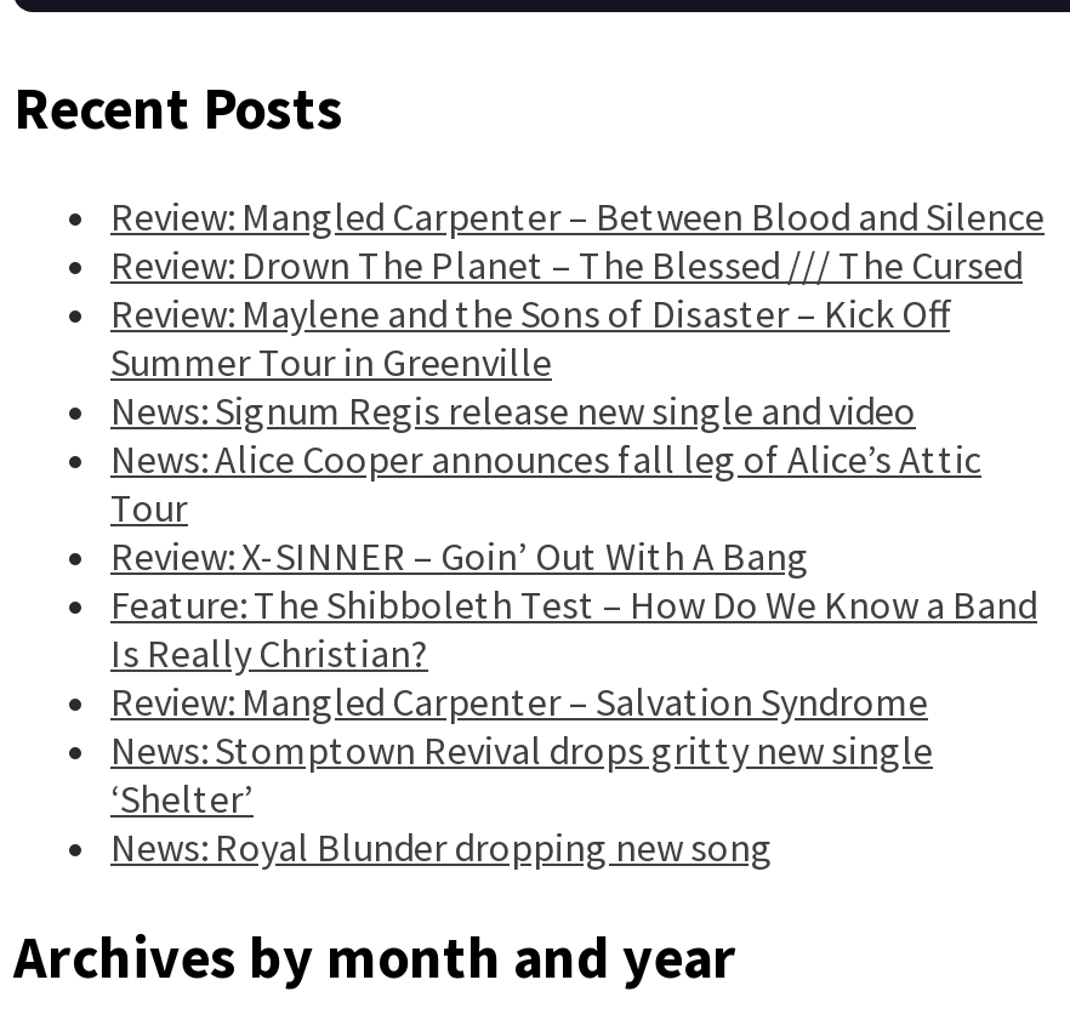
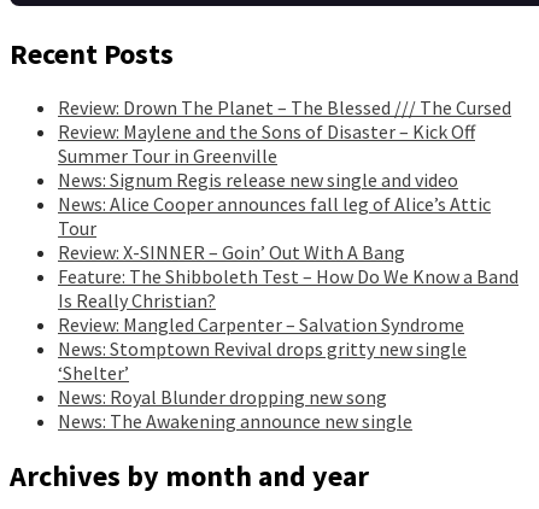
[110,193,1045,241] Review: Mangled Carpenter – Between Blood and Silence -> none
moved [110,241,1037,872] -> [58,96,519,409]: Review: Drown The Planet – The Blessed /// The Cursed | Review: Maylene and the Sons of Disaster – Kick Off | Summer Tour in Greenville | ... | ‘Shelter’ | News: Royal Blunder dropping new song
none -> [58,409,412,433] News: The Awakening announce new single

